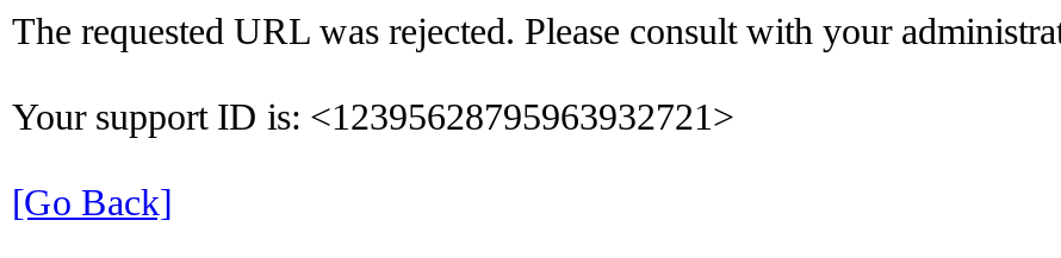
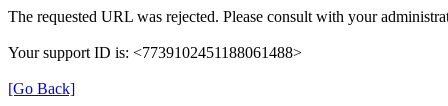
[12,96,734,137] Your support ID is: <12395628795963932721> -> [8,44,302,61] Your support ID is: <7739102451188061488>

